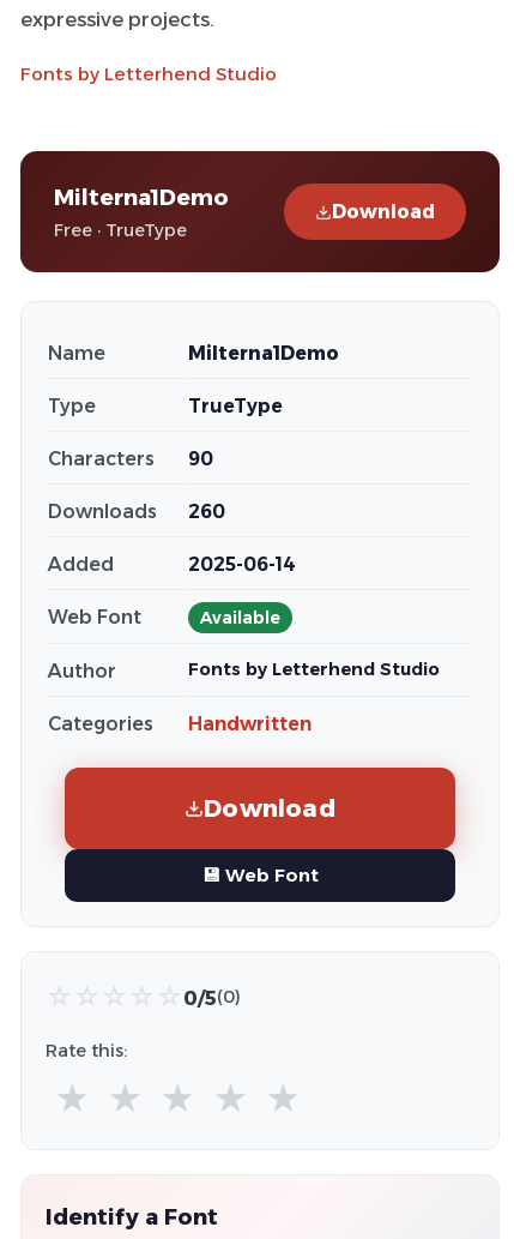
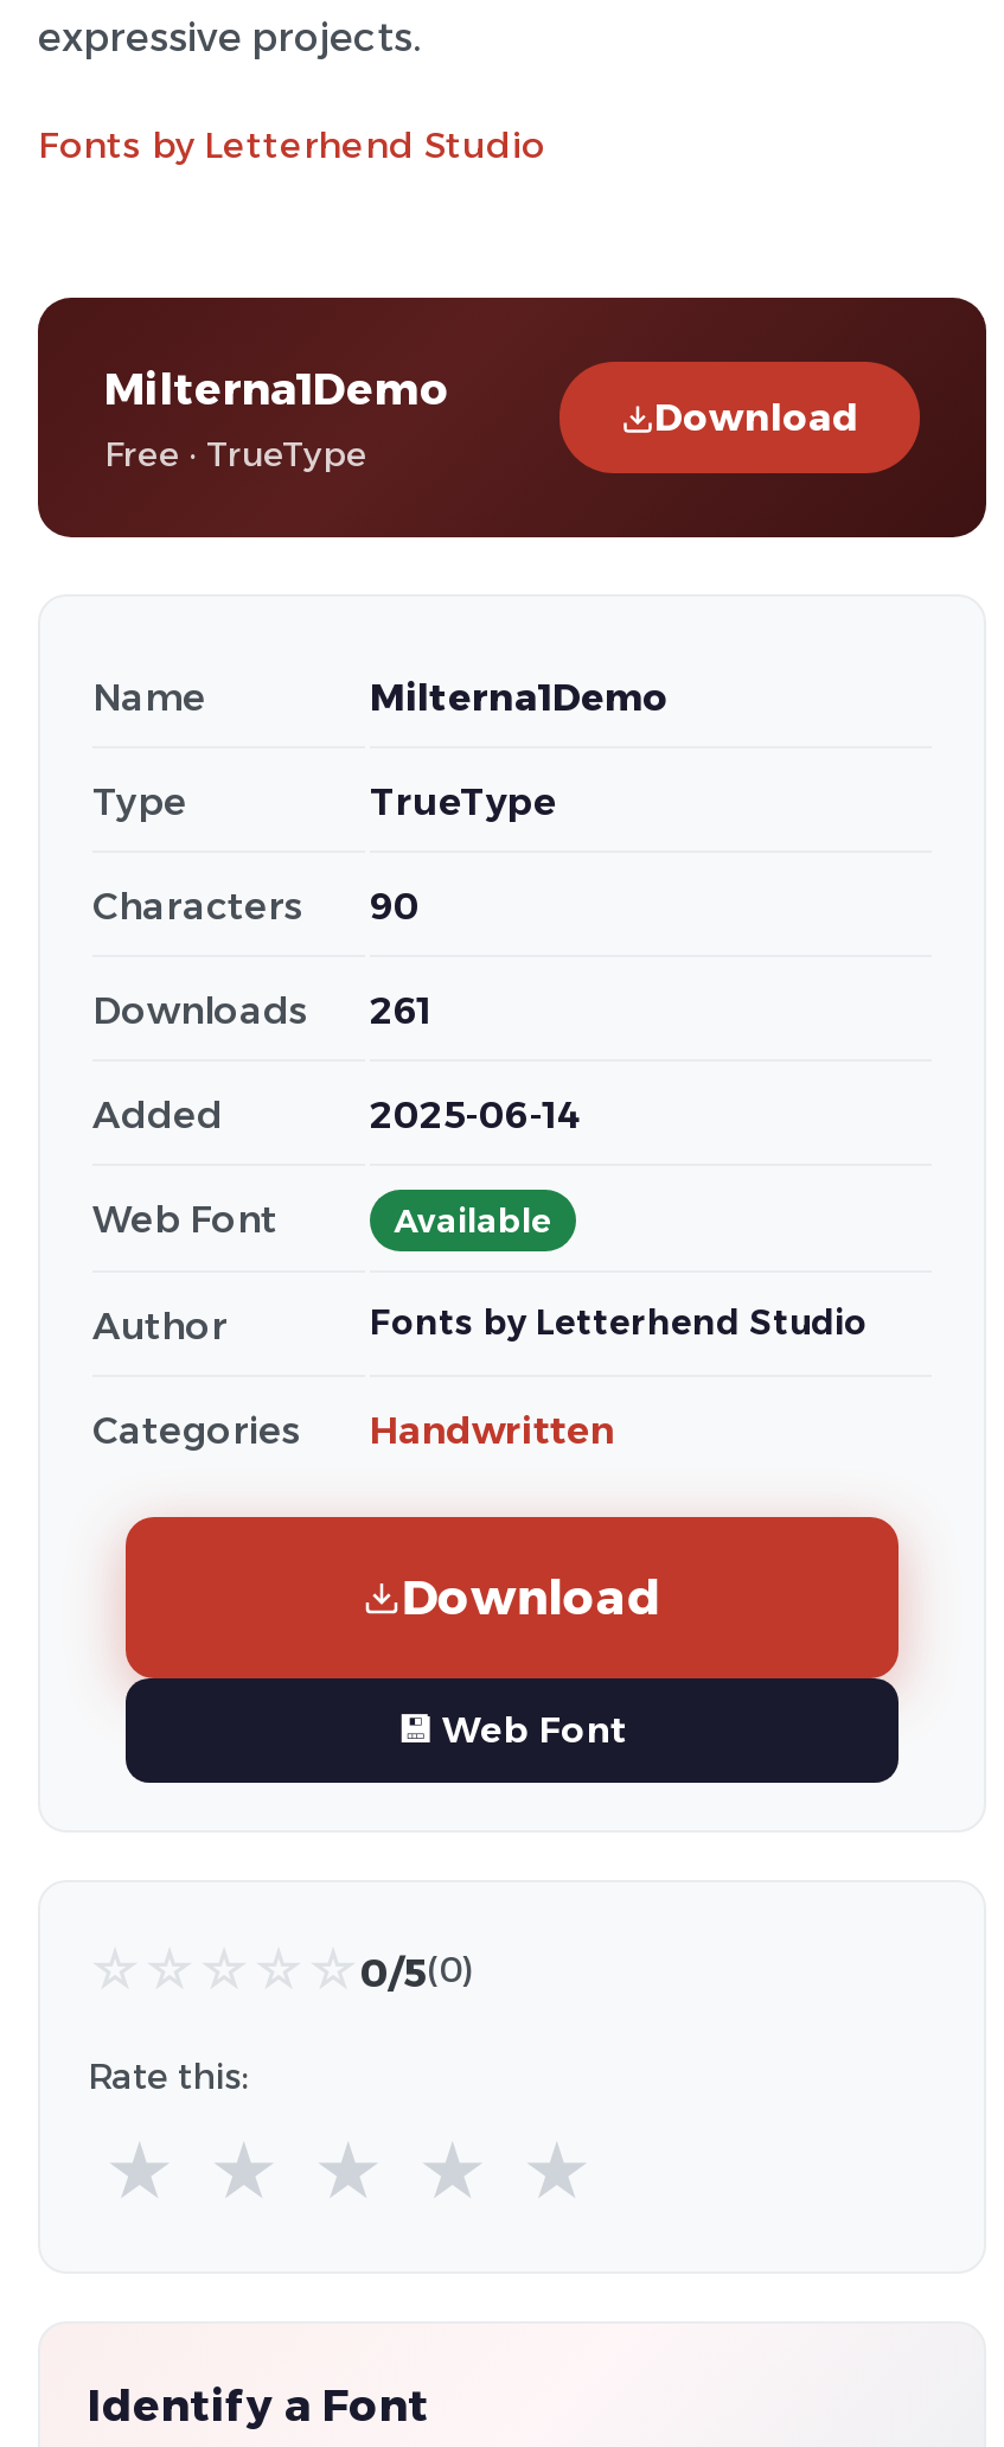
[48,500,225,523] Downloads 260 -> [92,988,431,1033] Downloads 261

